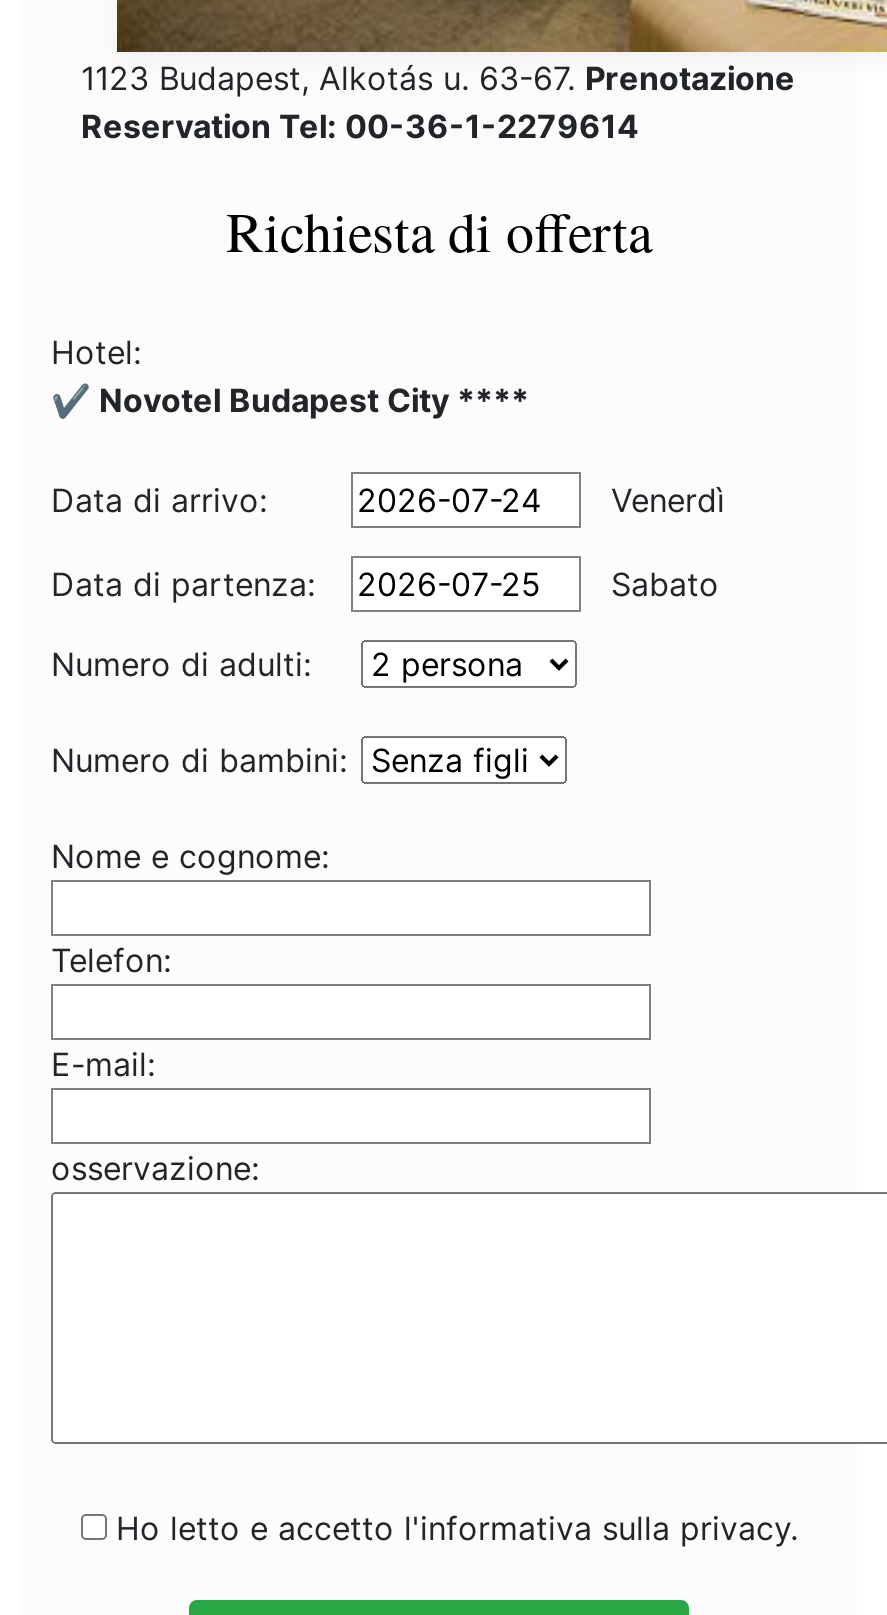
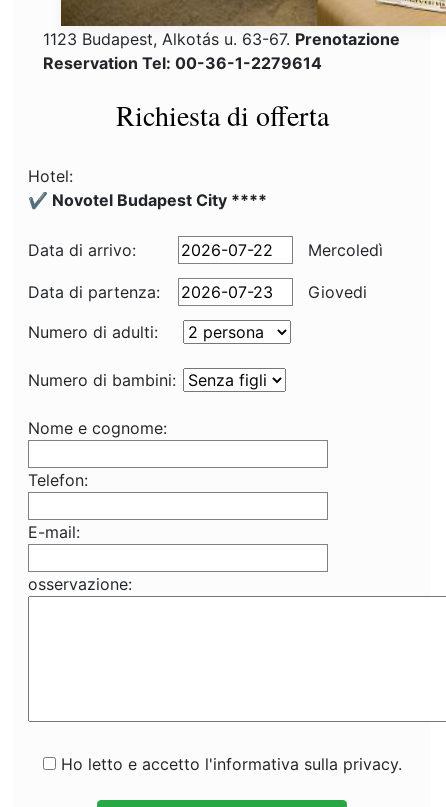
[601,480,725,520] Venerdì -> [303,240,383,260] Mercoledì
[601,564,719,604] Sabato -> [303,282,367,302] Giovedi

